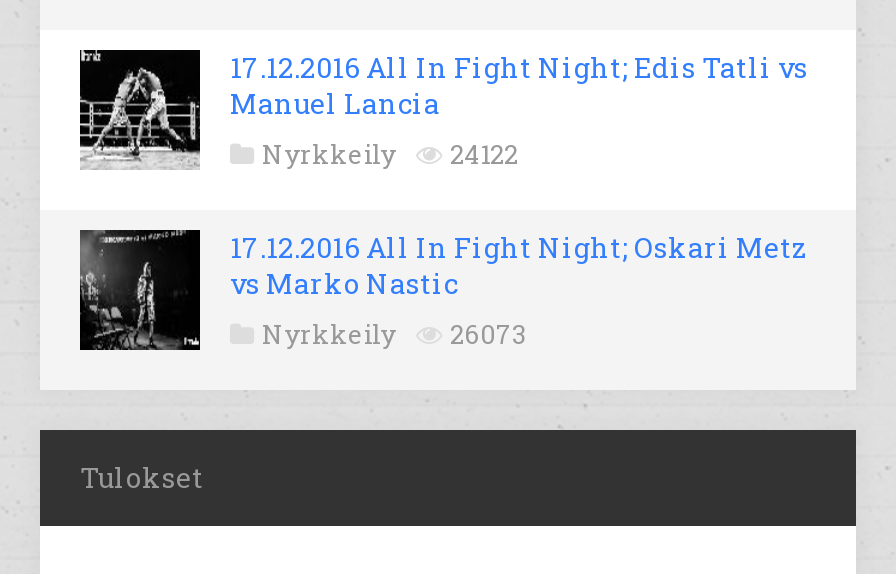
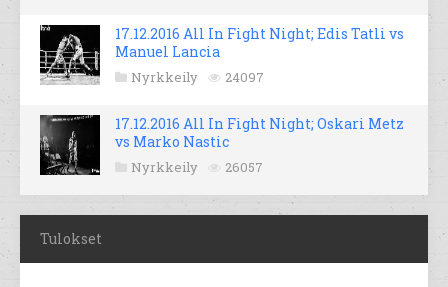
[262,137,518,173] Nyrkkeily 24122 -> [131,68,264,86] Nyrkkeily 24097
[262,317,526,353] Nyrkkeily 26073 -> [131,158,263,176] Nyrkkeily 26057

